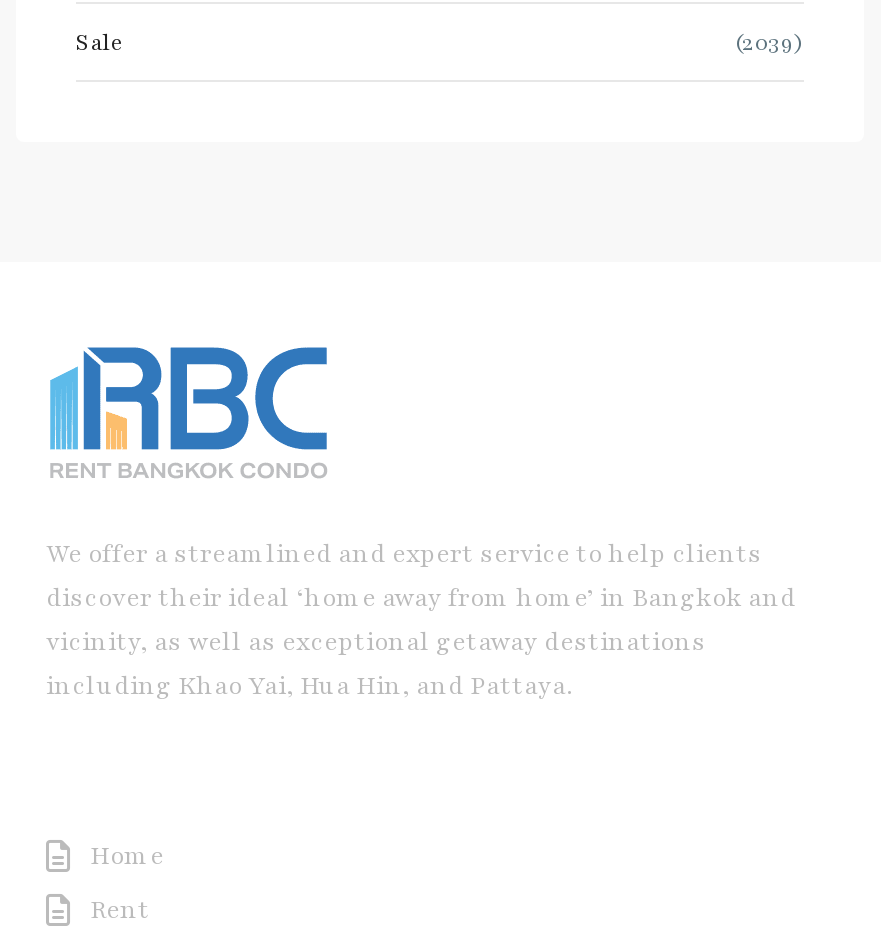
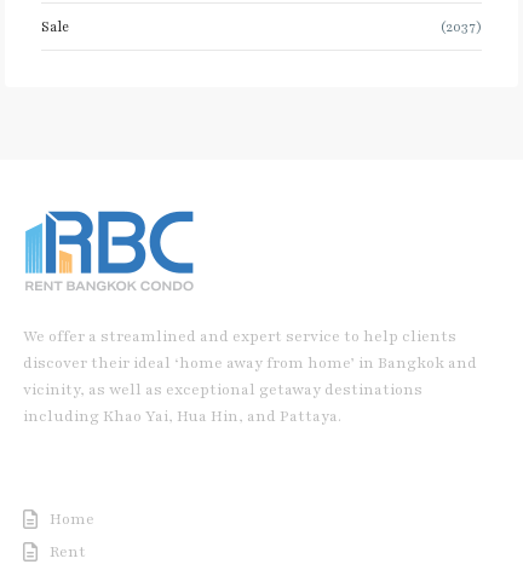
[734,26,804,58] (2039) -> [441,17,482,37] (2037)

